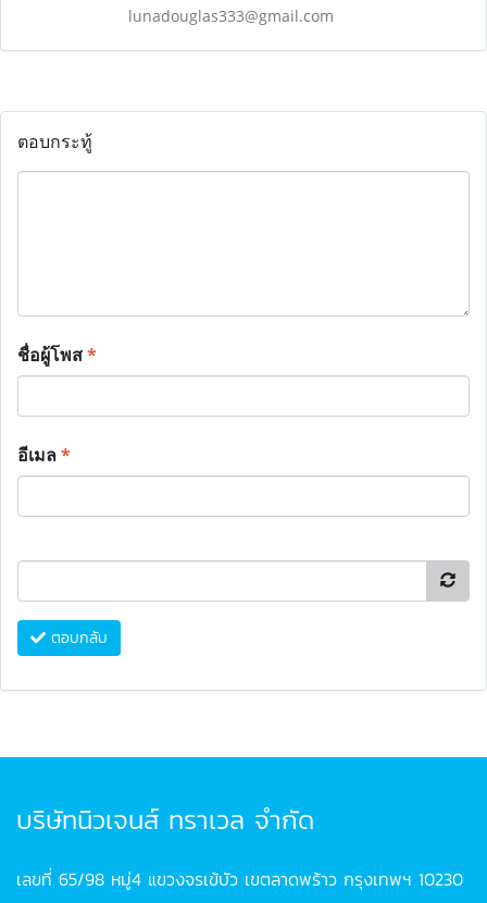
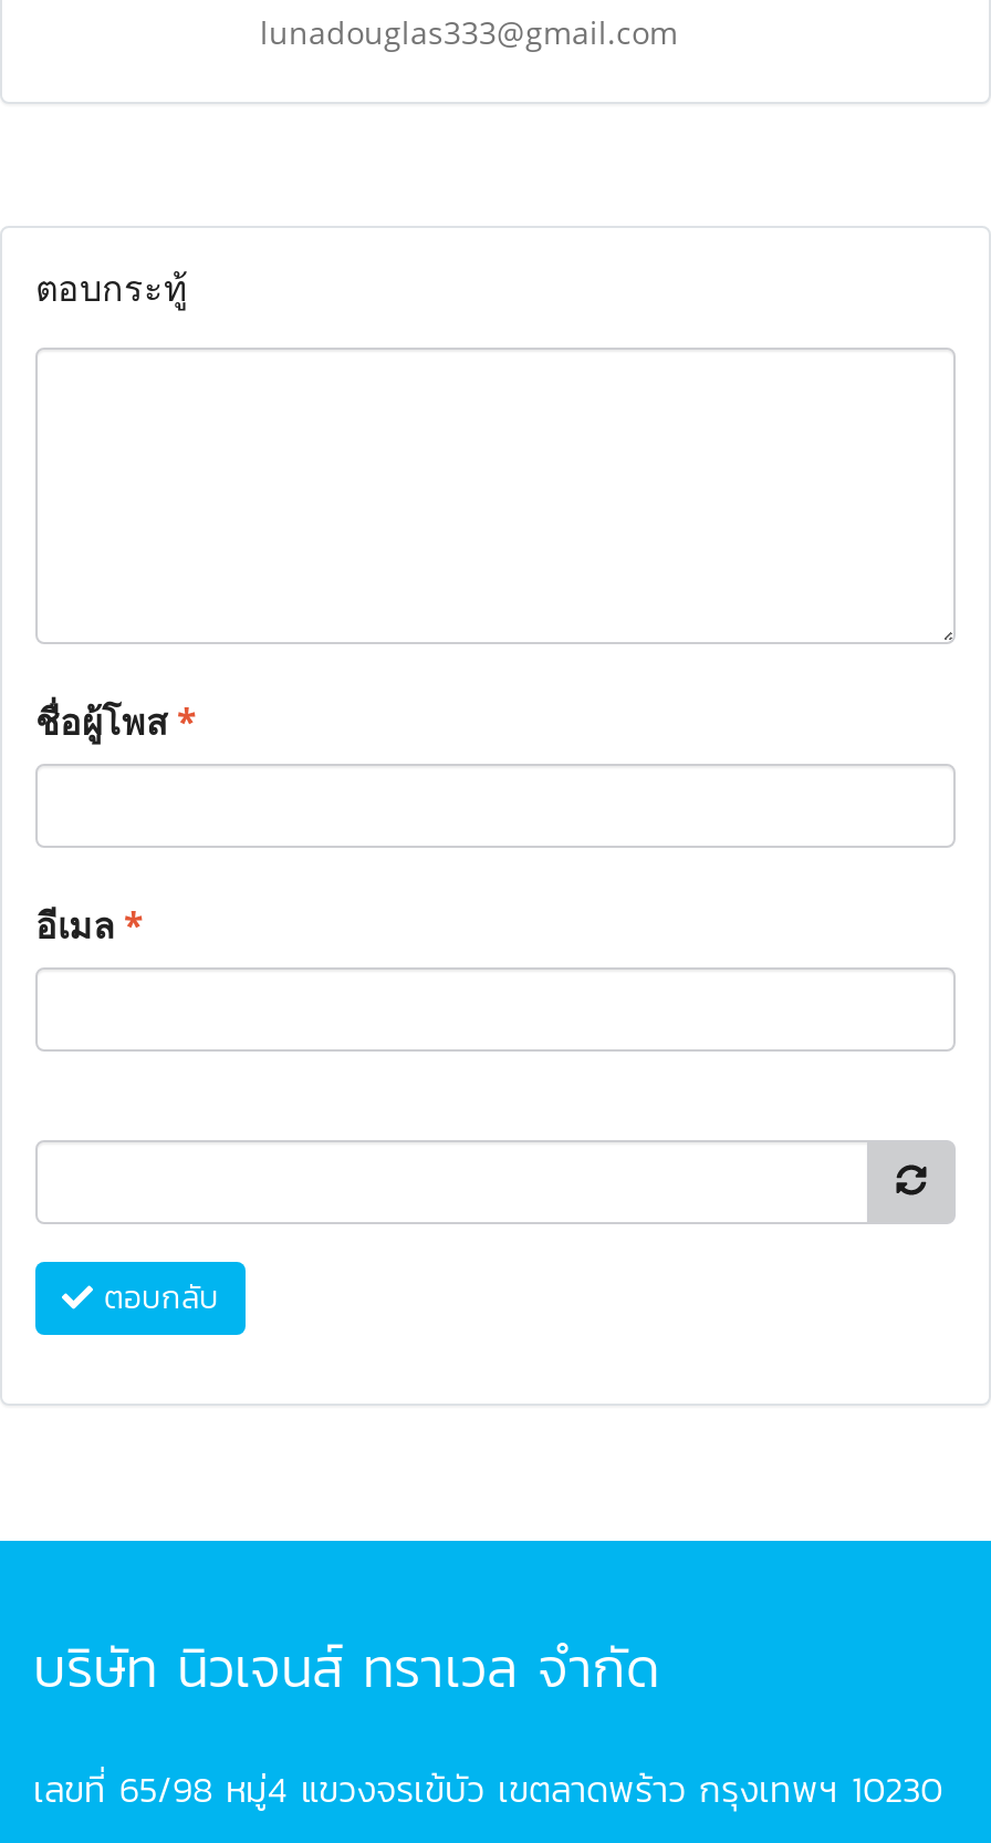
[16,801,314,839] บริษัทนิวเจนส์ ทราเวล จำกัด -> [33,1629,659,1707] บริษัท นิวเจนส์ ทราเวล จำกัด

